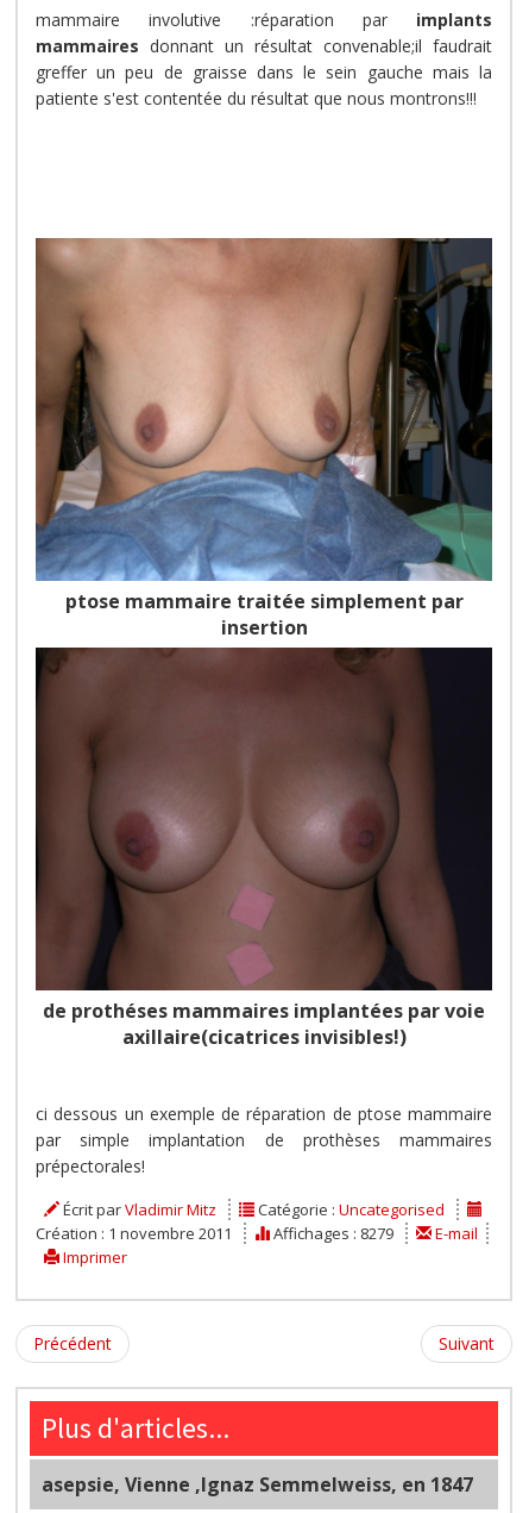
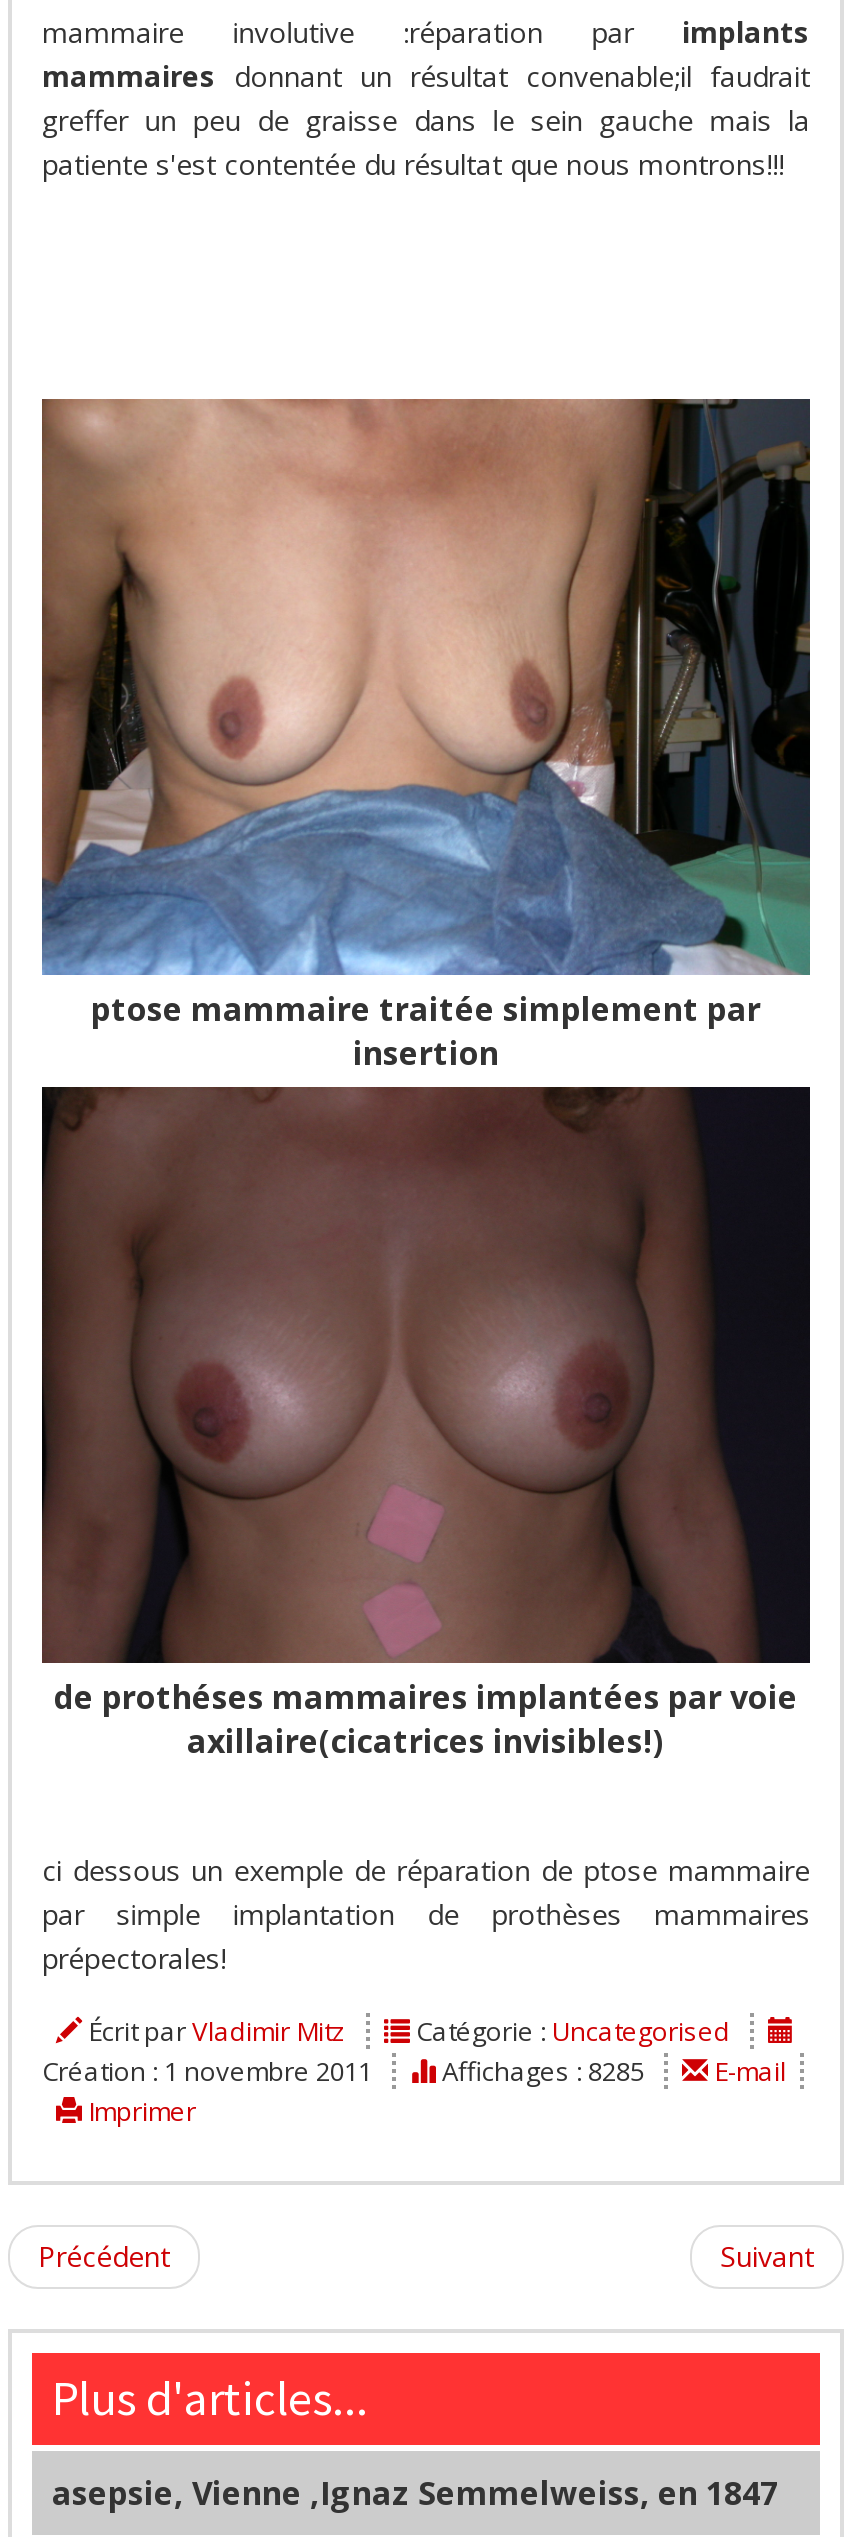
[36,1223,478,1244] Création : 1 novembre 2011 Affichages : 8279 E-mail -> [42,2054,786,2090] Création : 1 novembre 2011 Affichages : 8285 E-mail

